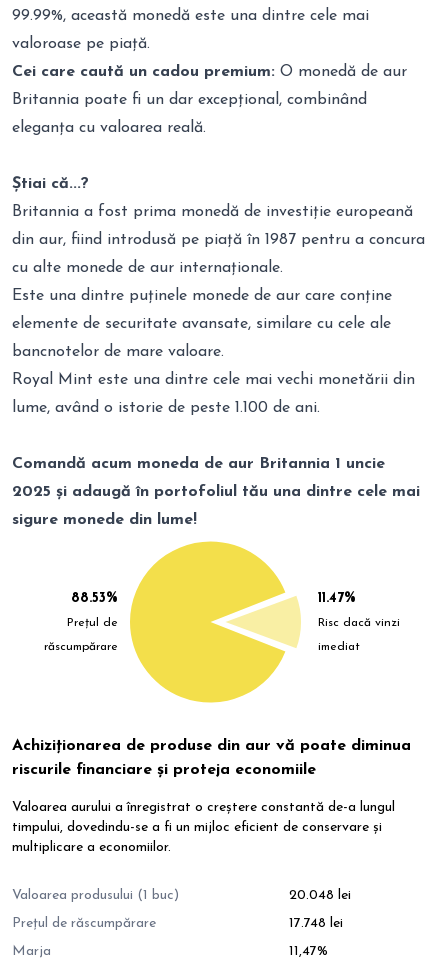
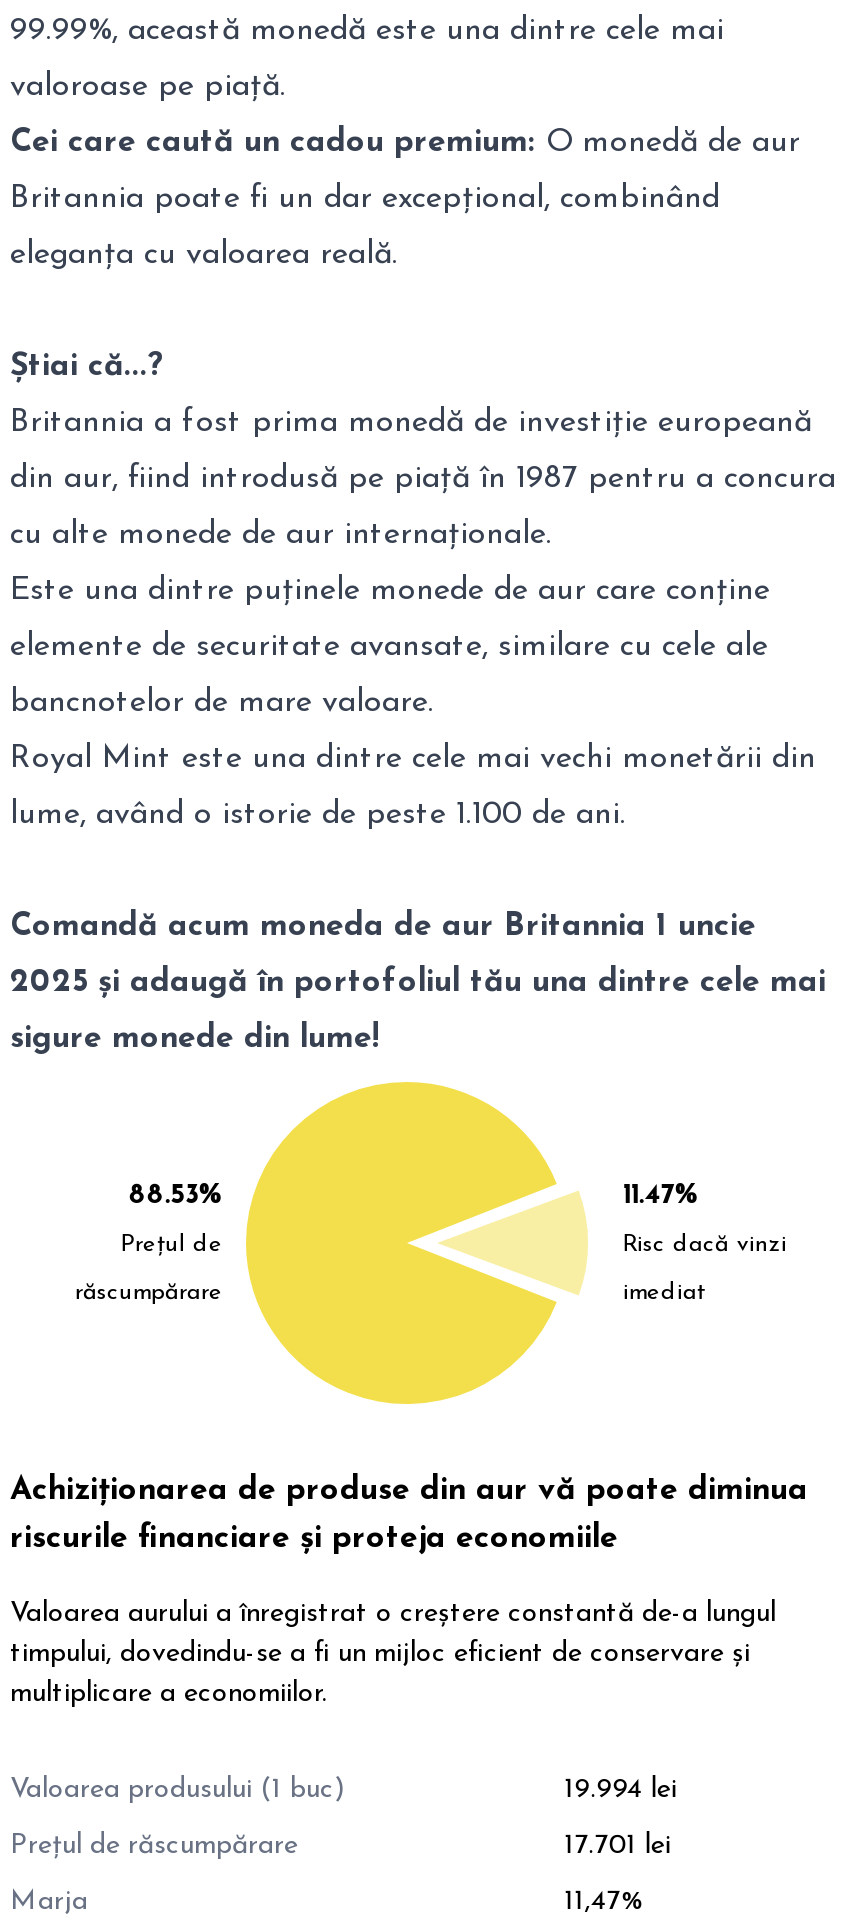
[289,888,351,903] 20.048 lei -> [565,1775,677,1805] 19.994 lei
[289,916,343,931] 17.748 lei -> [565,1831,671,1861] 17.701 lei

